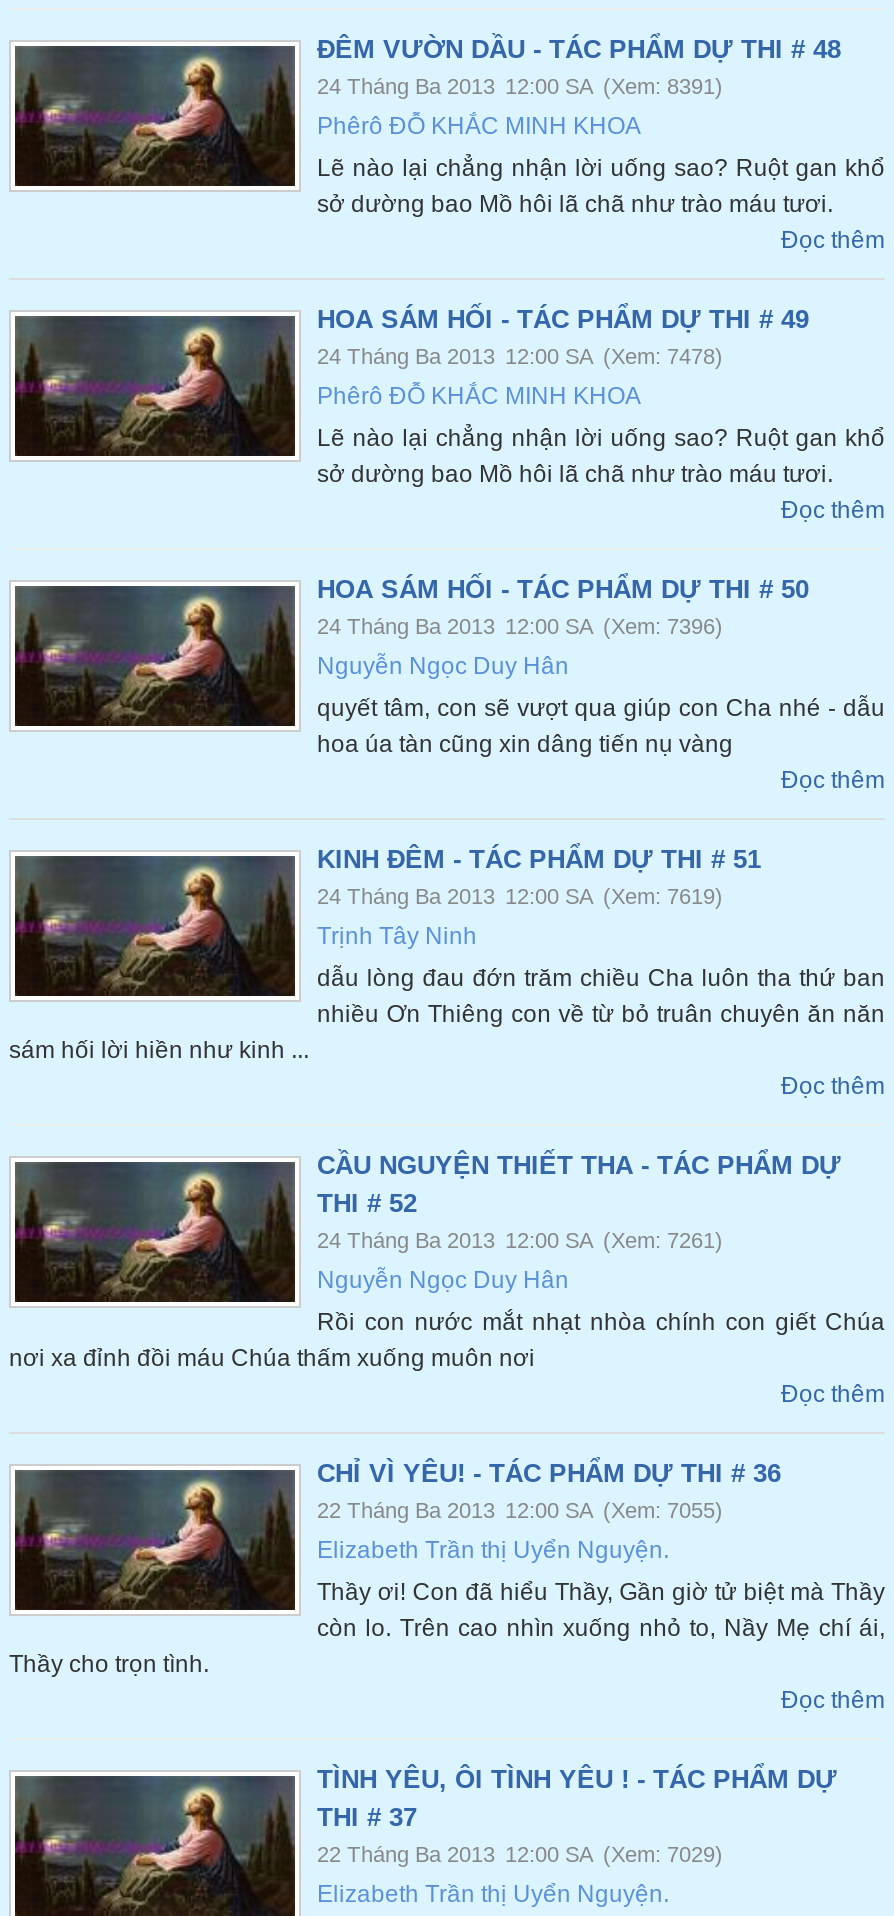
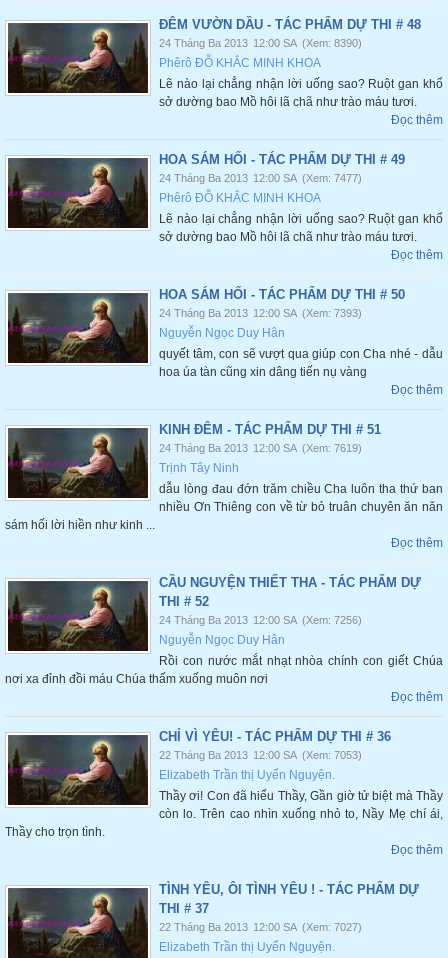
[317,74,723,98] 24 Tháng Ba 2013 12:00 SA (Xem: 8391) -> [159,37,362,49] 24 Tháng Ba 2013 12:00 SA (Xem: 8390)
[317,344,723,368] 24 Tháng Ba 2013 12:00 SA (Xem: 7478) -> [159,172,362,184] 24 Tháng Ba 2013 12:00 SA (Xem: 7477)
[317,614,723,638] 24 Tháng Ba 2013 12:00 SA (Xem: 7396) -> [159,307,362,319] 24 Tháng Ba 2013 12:00 SA (Xem: 7393)
[317,1228,723,1252] 24 Tháng Ba 2013 12:00 SA (Xem: 7261) -> [159,614,362,626] 24 Tháng Ba 2013 12:00 SA (Xem: 7256)
[317,1498,723,1522] 22 Tháng Ba 2013 12:00 SA (Xem: 7055) -> [159,749,362,761] 22 Tháng Ba 2013 12:00 SA (Xem: 7053)
[317,1842,723,1866] 22 Tháng Ba 2013 12:00 SA (Xem: 7029) -> [159,921,362,933] 22 Tháng Ba 2013 12:00 SA (Xem: 7027)

